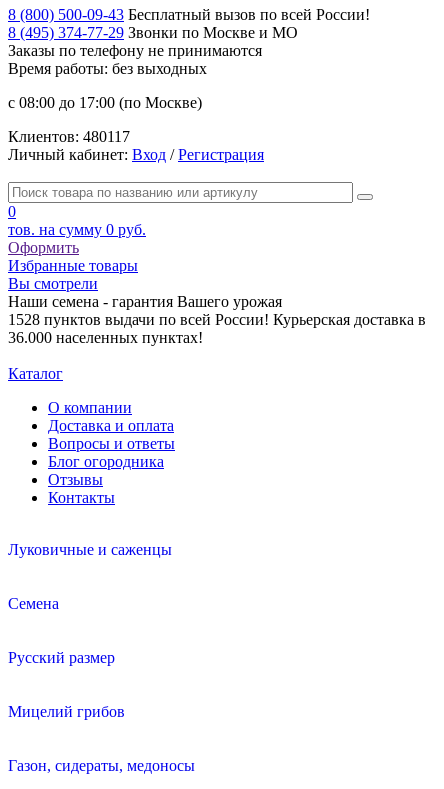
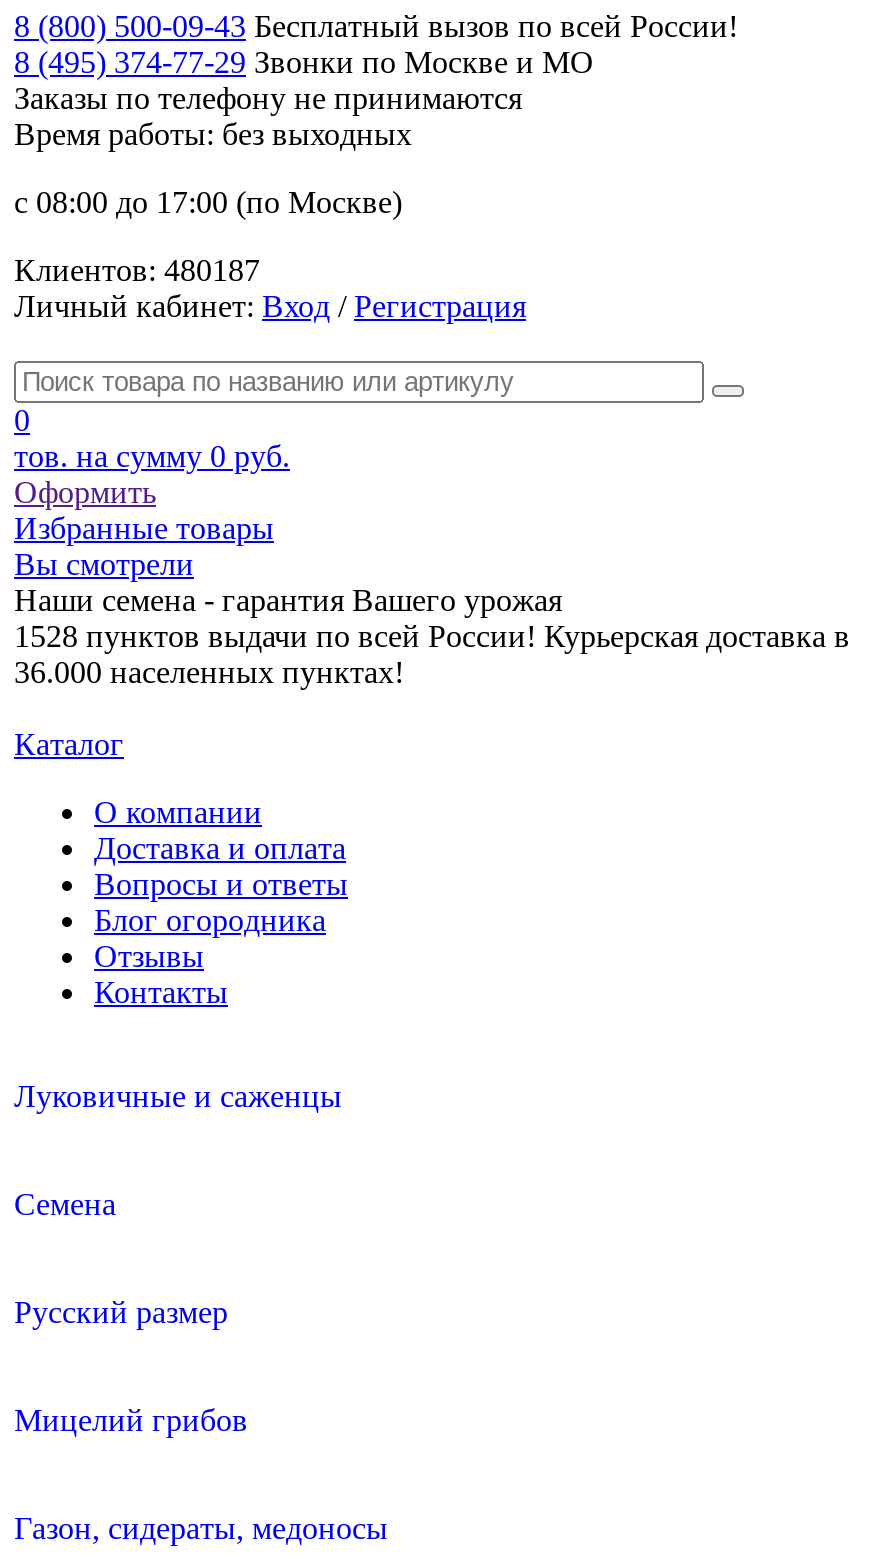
[8,128,130,145] Клиентов: 480117 -> [14,253,260,287] Клиентов: 480187

